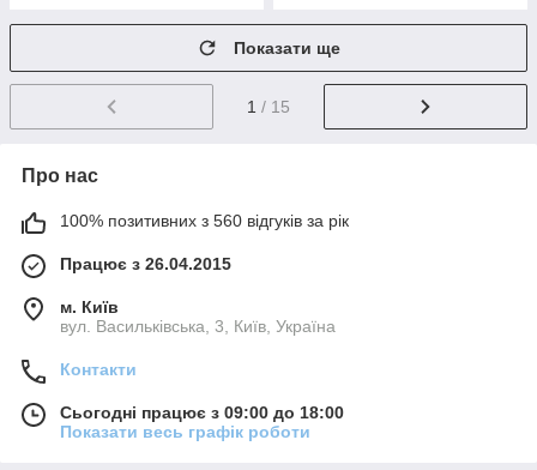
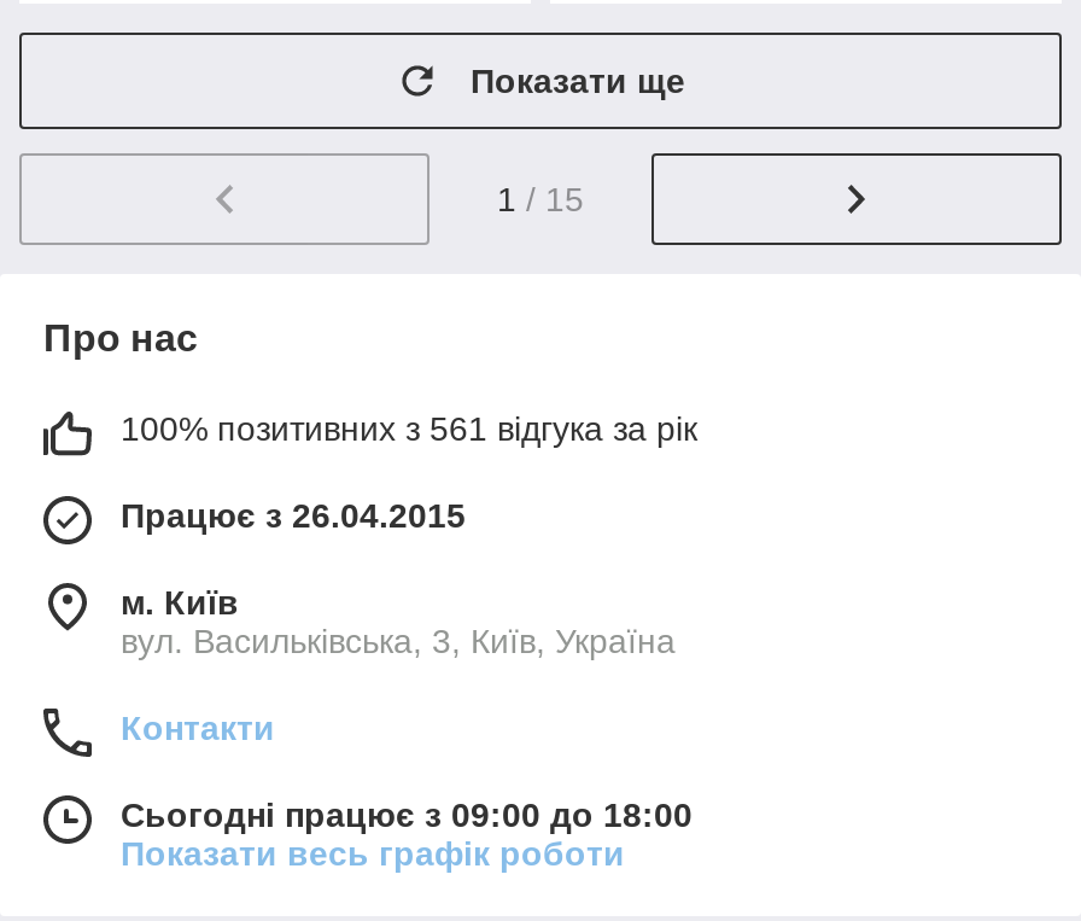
[60,211,349,230] 100% позитивних з 560 відгуків за рік -> [121,409,697,448] 100% позитивних з 561 відгука за рік

